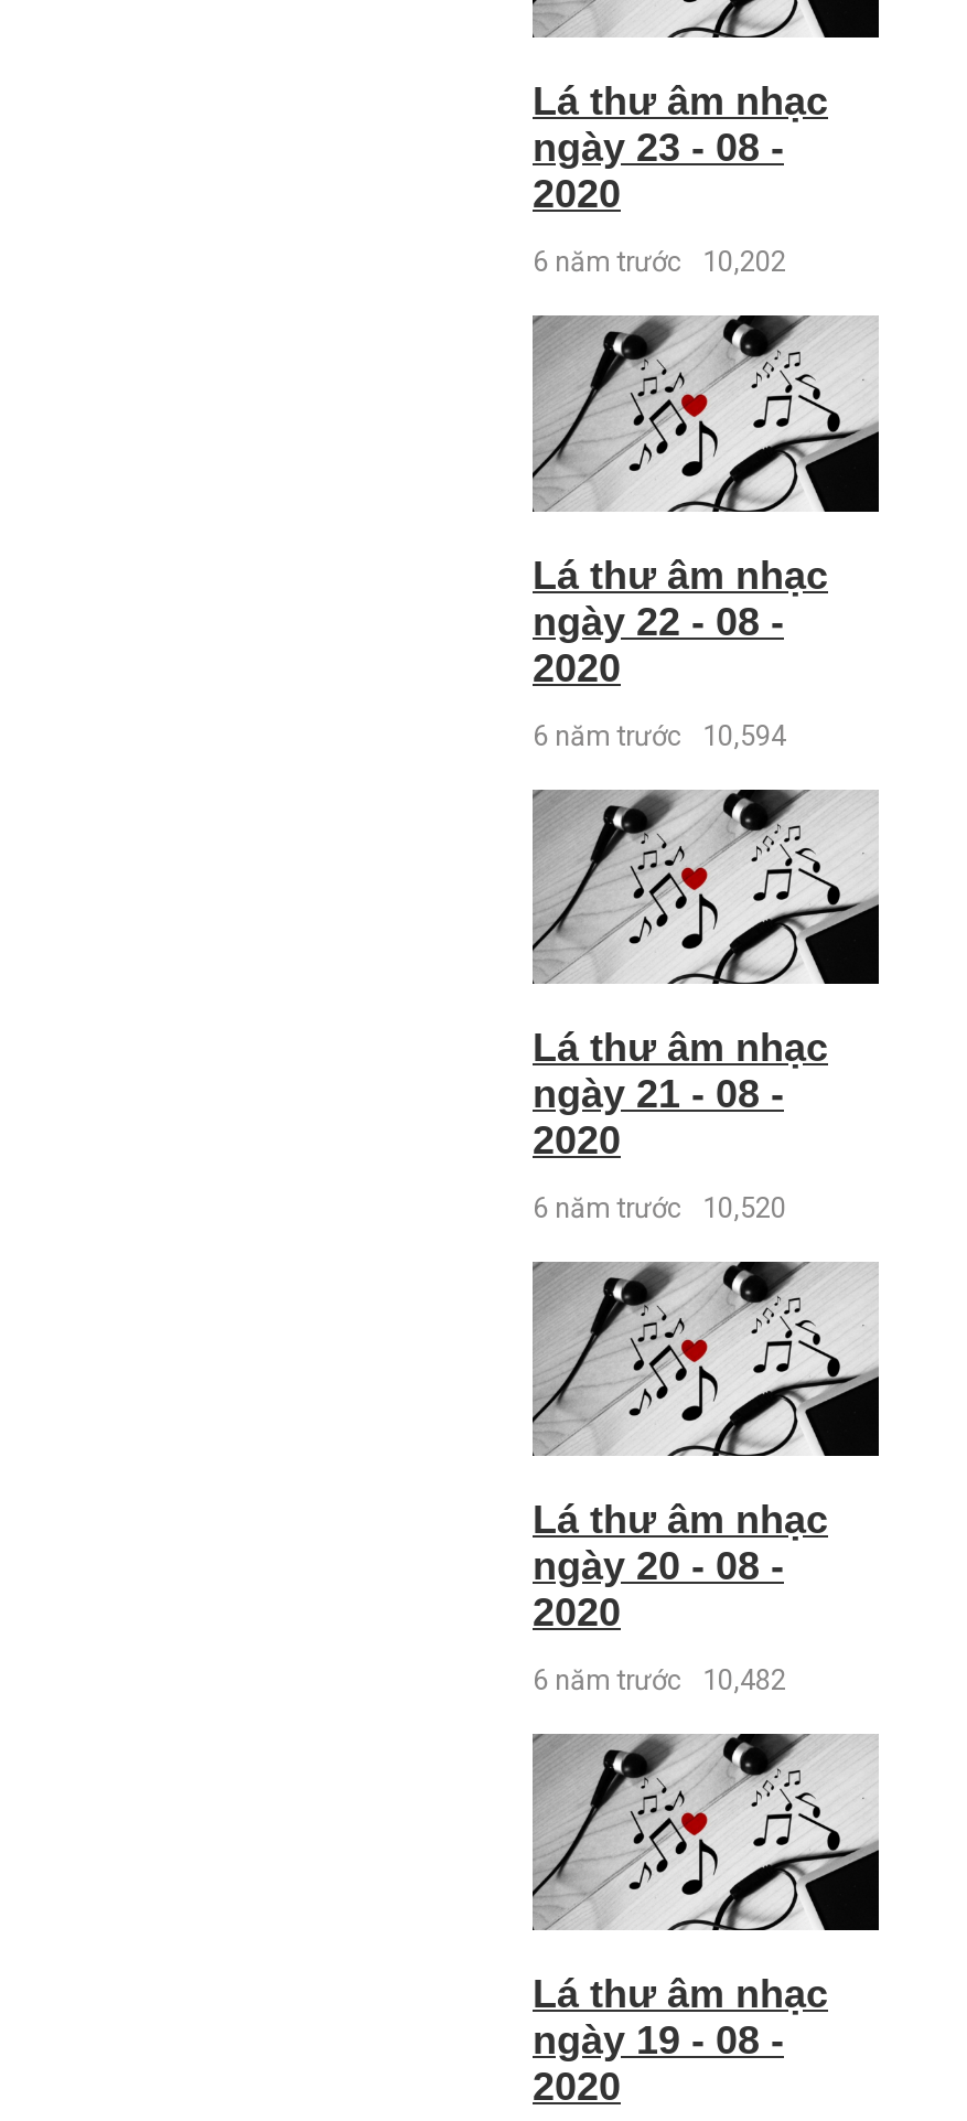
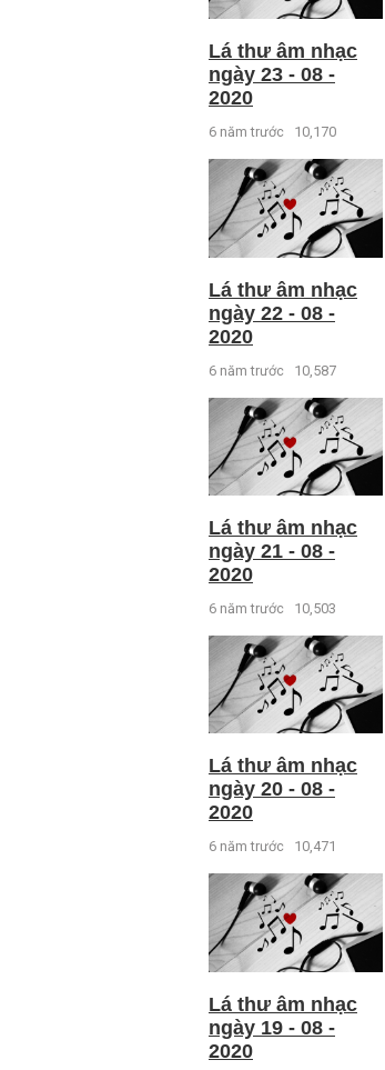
[533,246,786,279] 6 năm trước 10,202 -> [209,124,336,140] 6 năm trước 10,170
[533,718,786,752] 6 năm trước 10,594 -> [209,362,336,379] 6 năm trước 10,587
[533,1191,786,1224] 6 năm trước 10,520 -> [209,600,336,617] 6 năm trước 10,503
[533,1664,786,1697] 6 năm trước 10,482 -> [209,838,336,855] 6 năm trước 10,471

